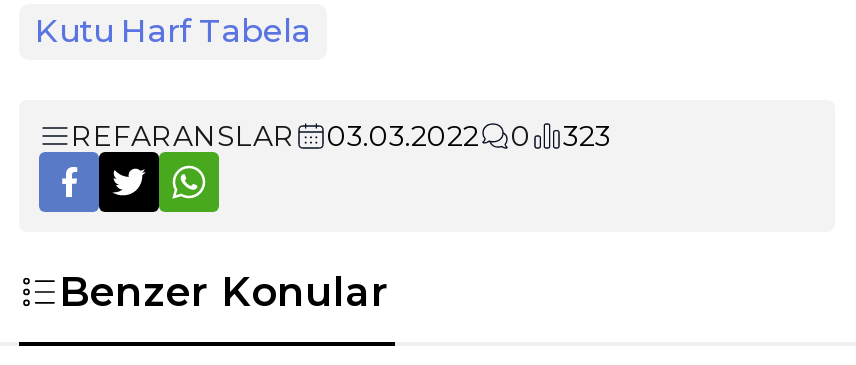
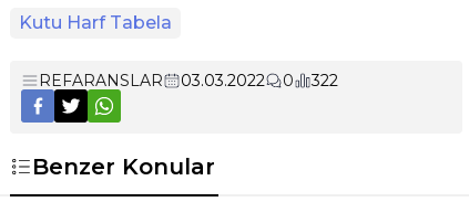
[563,118,611,154] 323 -> [312,71,338,91] 322

